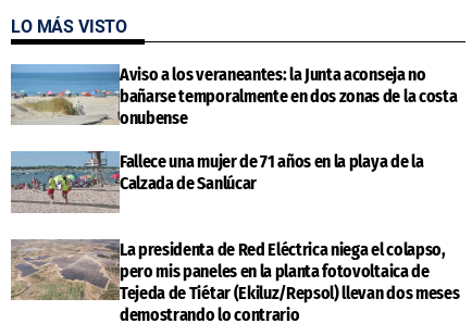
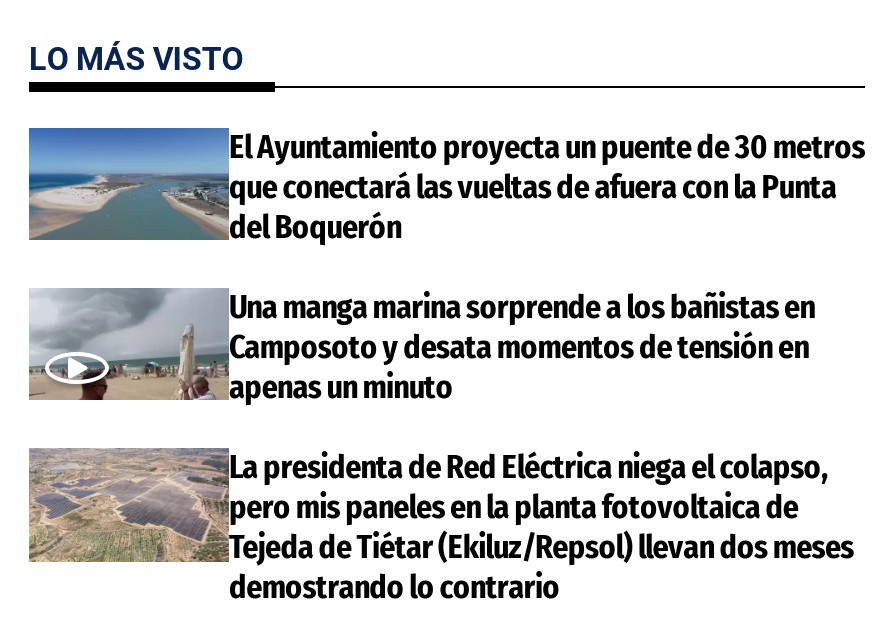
[11,64,457,129] [image] | Aviso a los veraneantes: la Junta aconseja no | bañarse temporalmente en dos zonas de la costa | onubense -> [27,128,865,246] [image] | El Ayuntamiento proyecta un puente de 30 metros | que conectará las vueltas de afuera con la Punta | del Boquerón
[11,150,423,212] [image] | Fallece una mujer de 71 años en la playa de la | Calzada de Sanlúcar -> [31,288,815,407] [image] | Una manga marina sorprende a los bañistas en | Camposoto y desata momentos de tensión en | apenas un minuto

